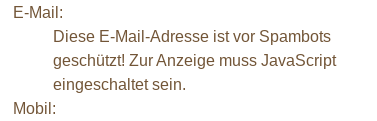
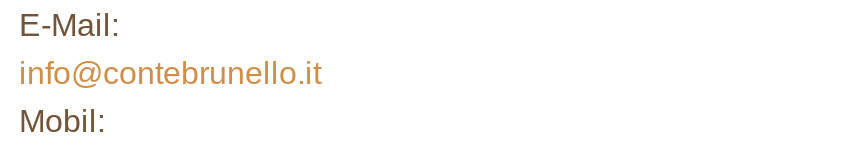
[53,28,336,93] Diese E-Mail-Adresse ist vor Spambots | geschützt! Zur Anzeige muss JavaScript | eingeschaltet sein. -> [19,56,321,90] info@contebrunello.it

